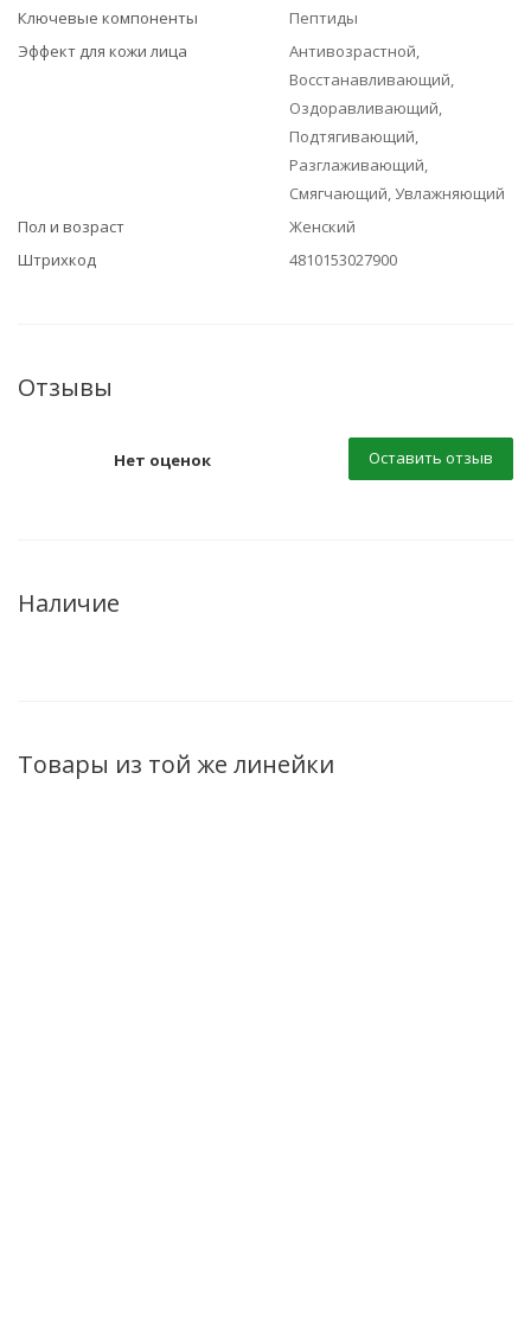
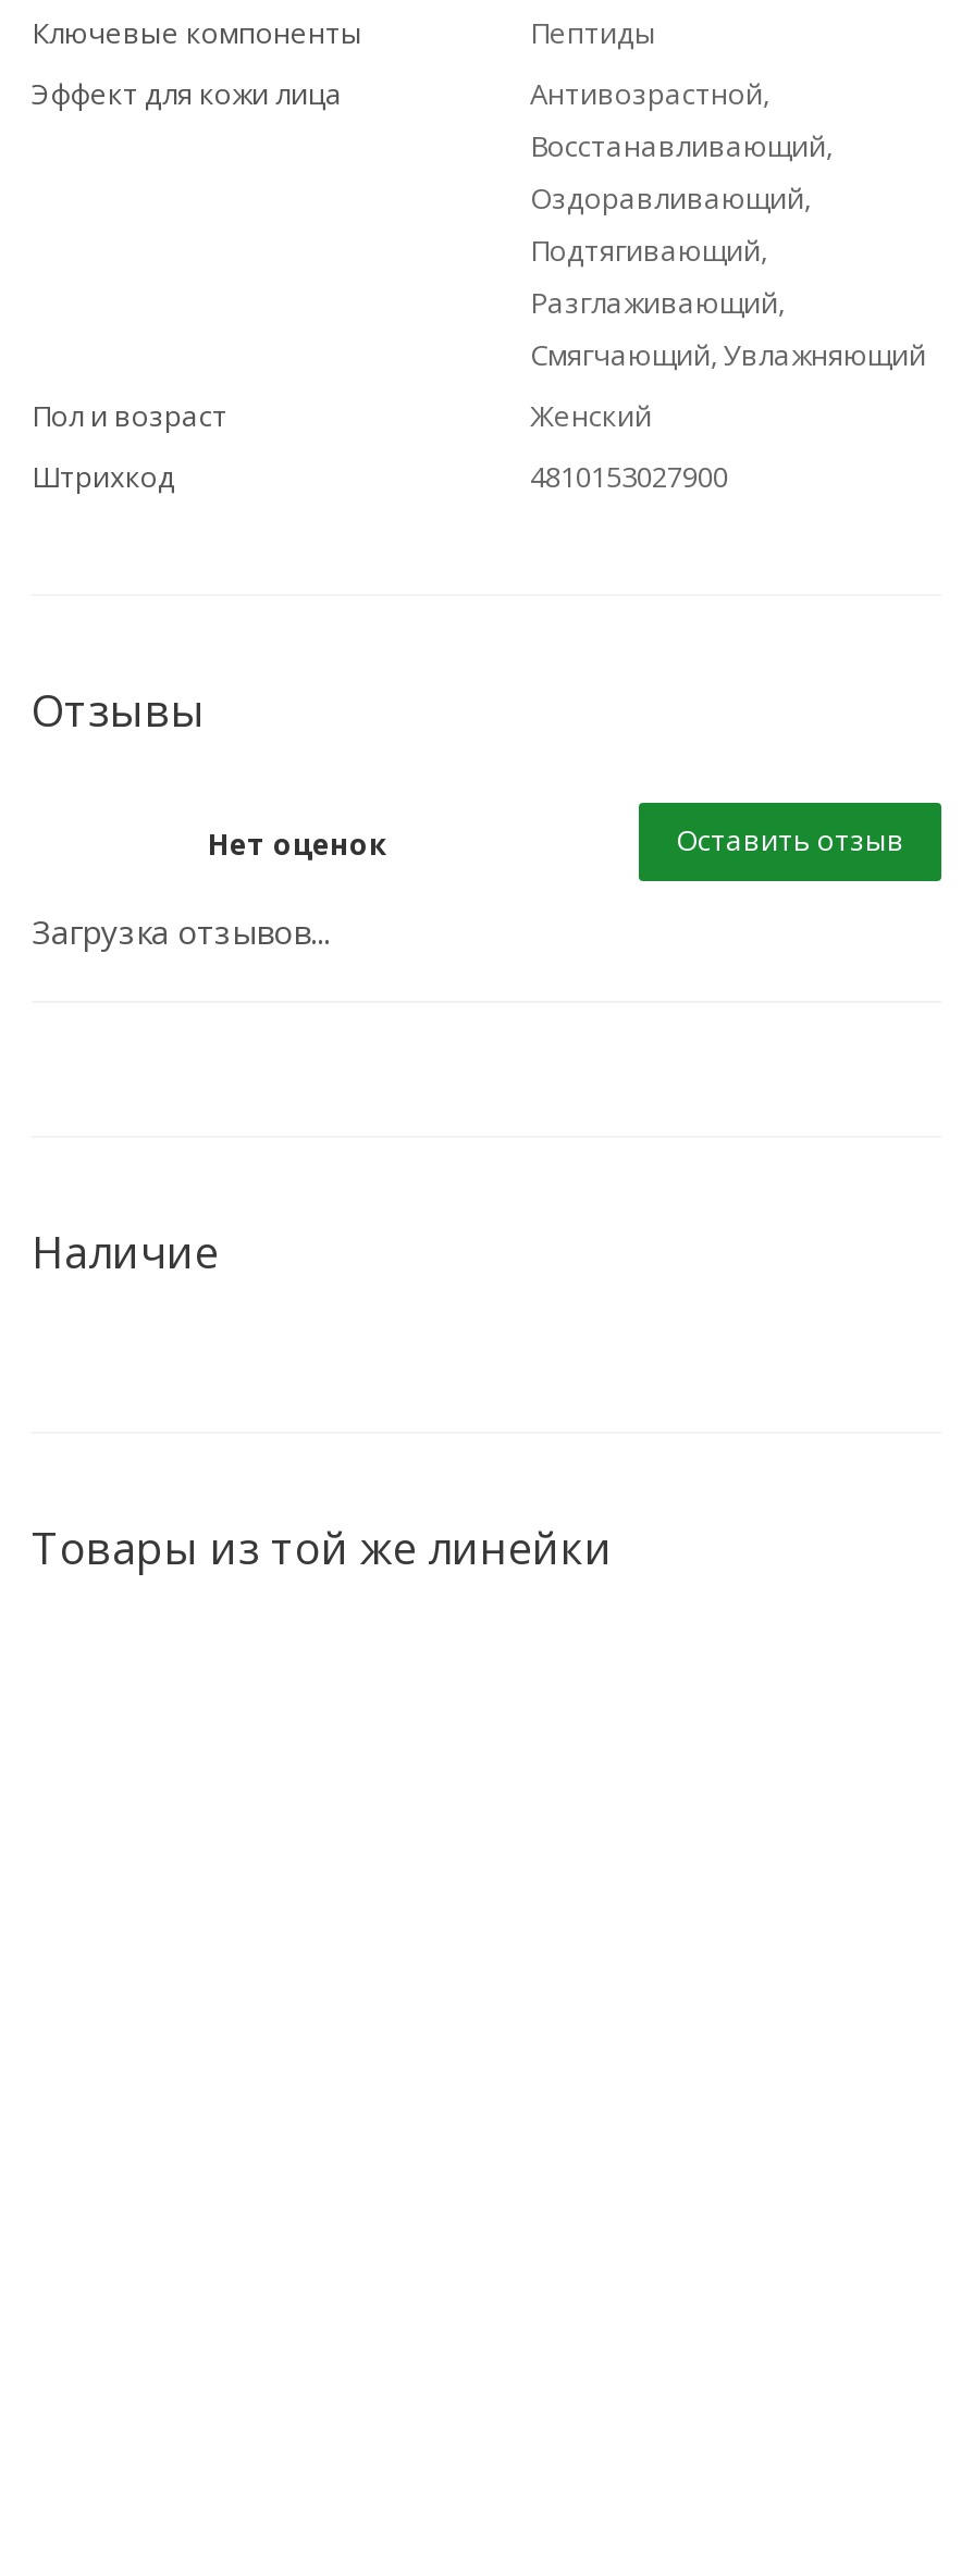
none -> [32,909,330,953] Загрузка отзывов...

